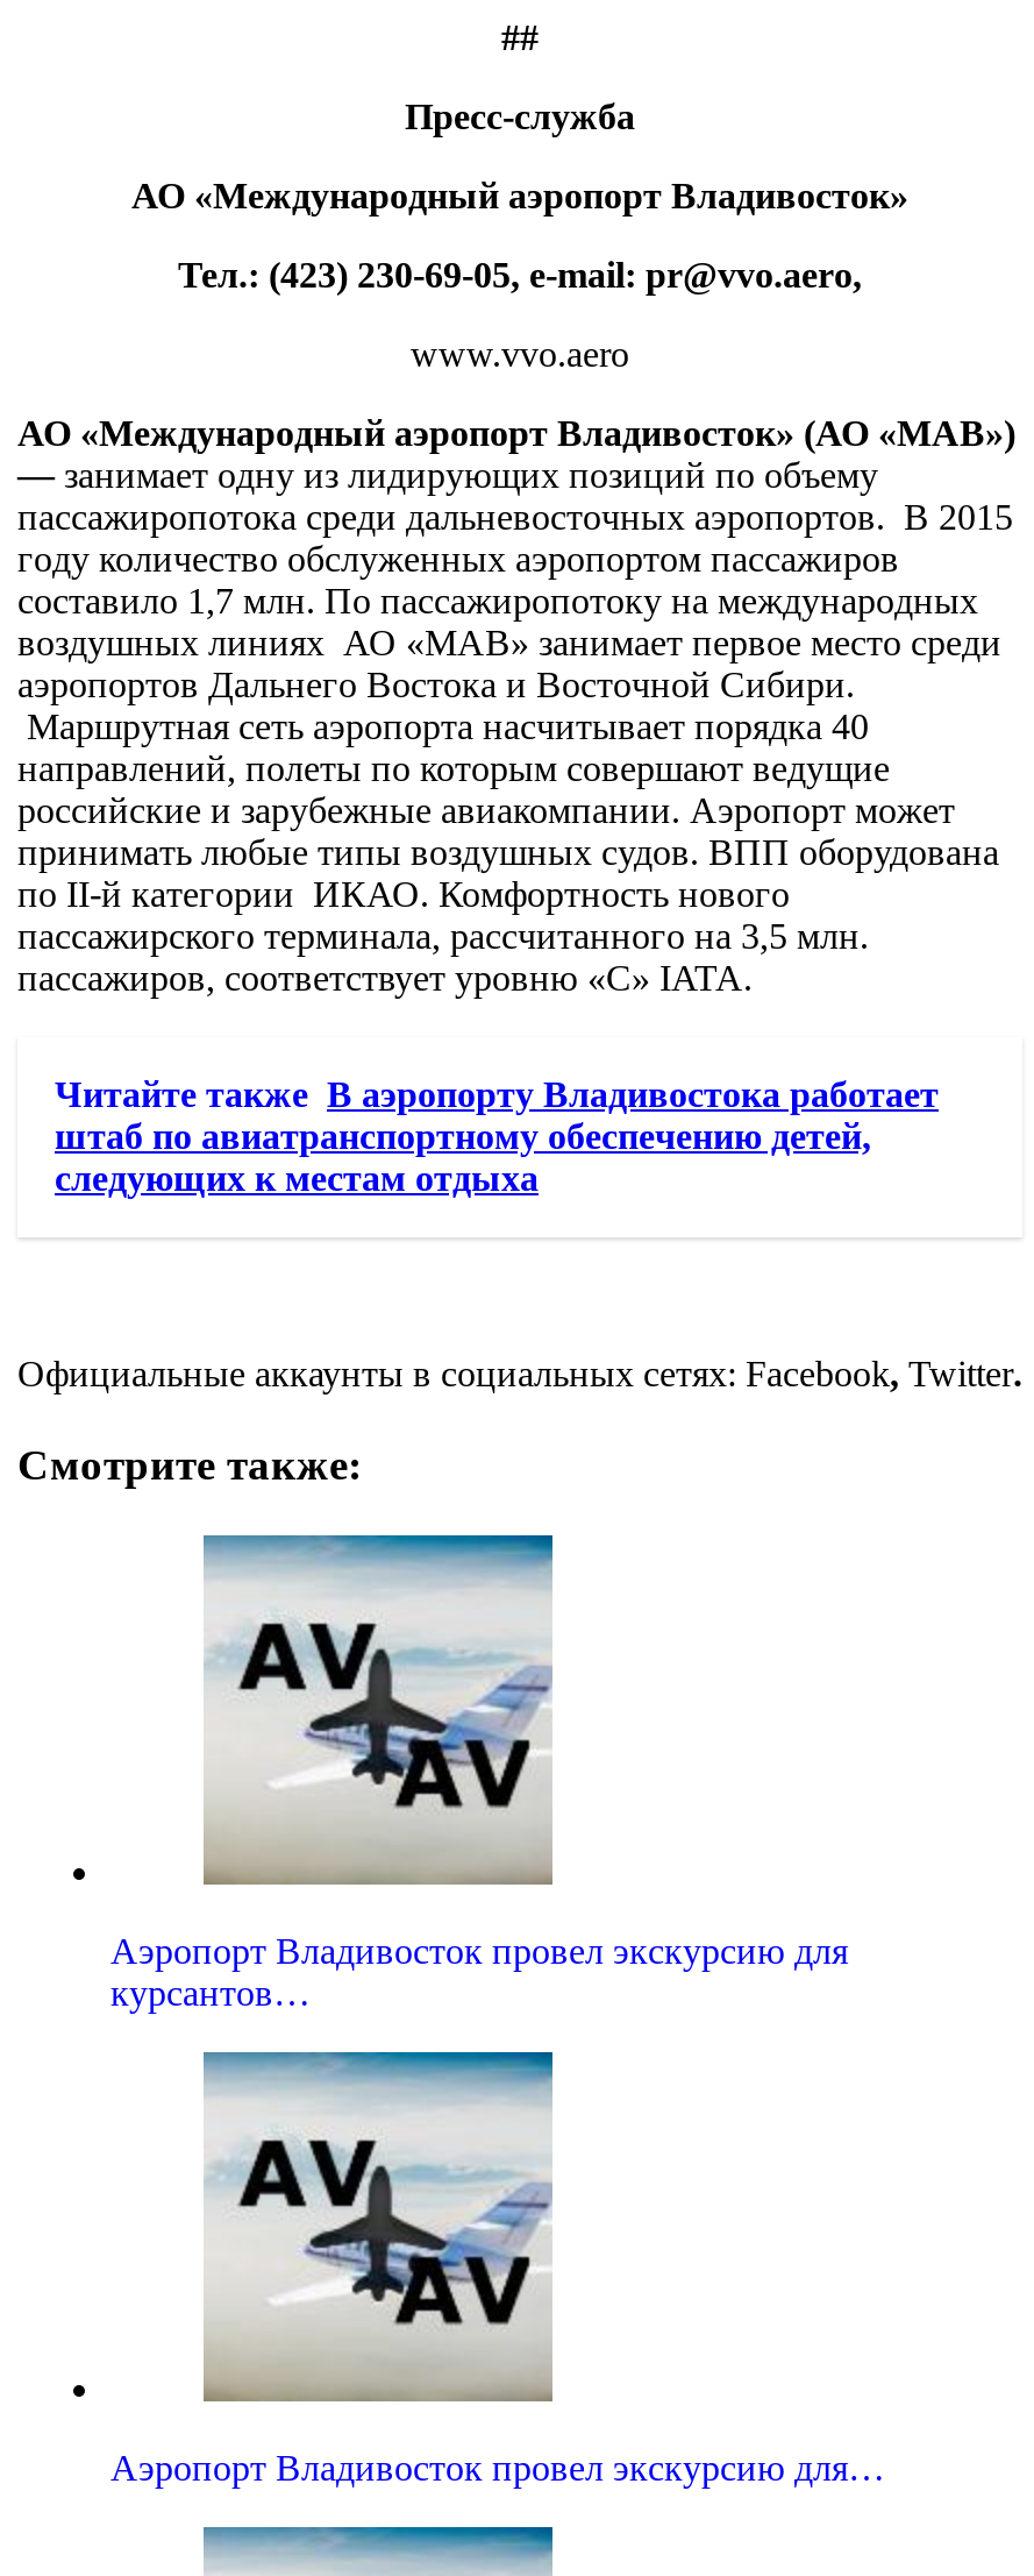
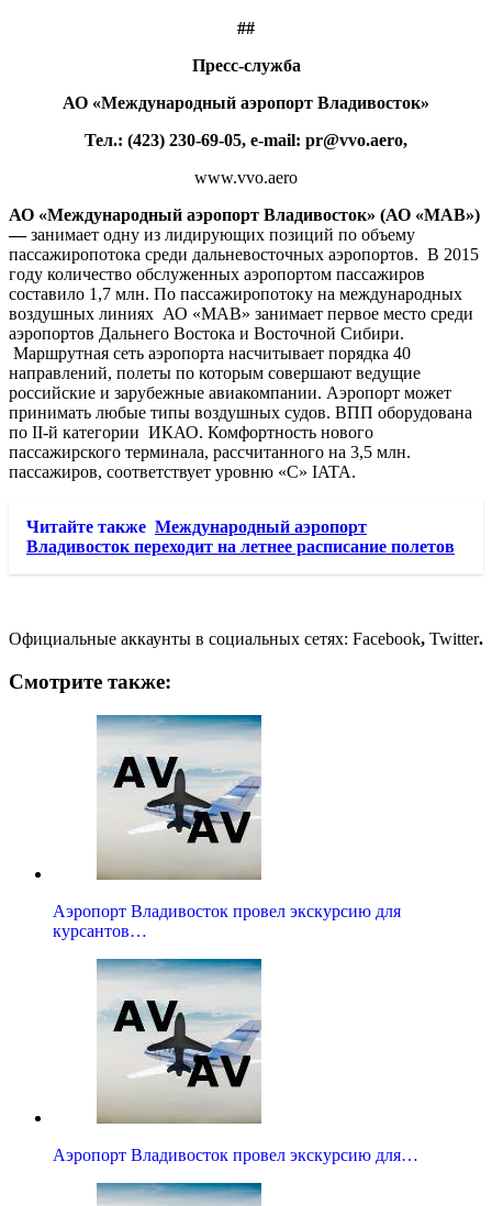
[55,1075,939,1198] Читайте также В аэропорту Владивостока работает | штаб по авиатранспортному обеспечению детей, | следующих к местам отдыха -> [26,518,455,556] Читайте также Международный аэропорт | Владивосток переходит на летнее расписание полетов

